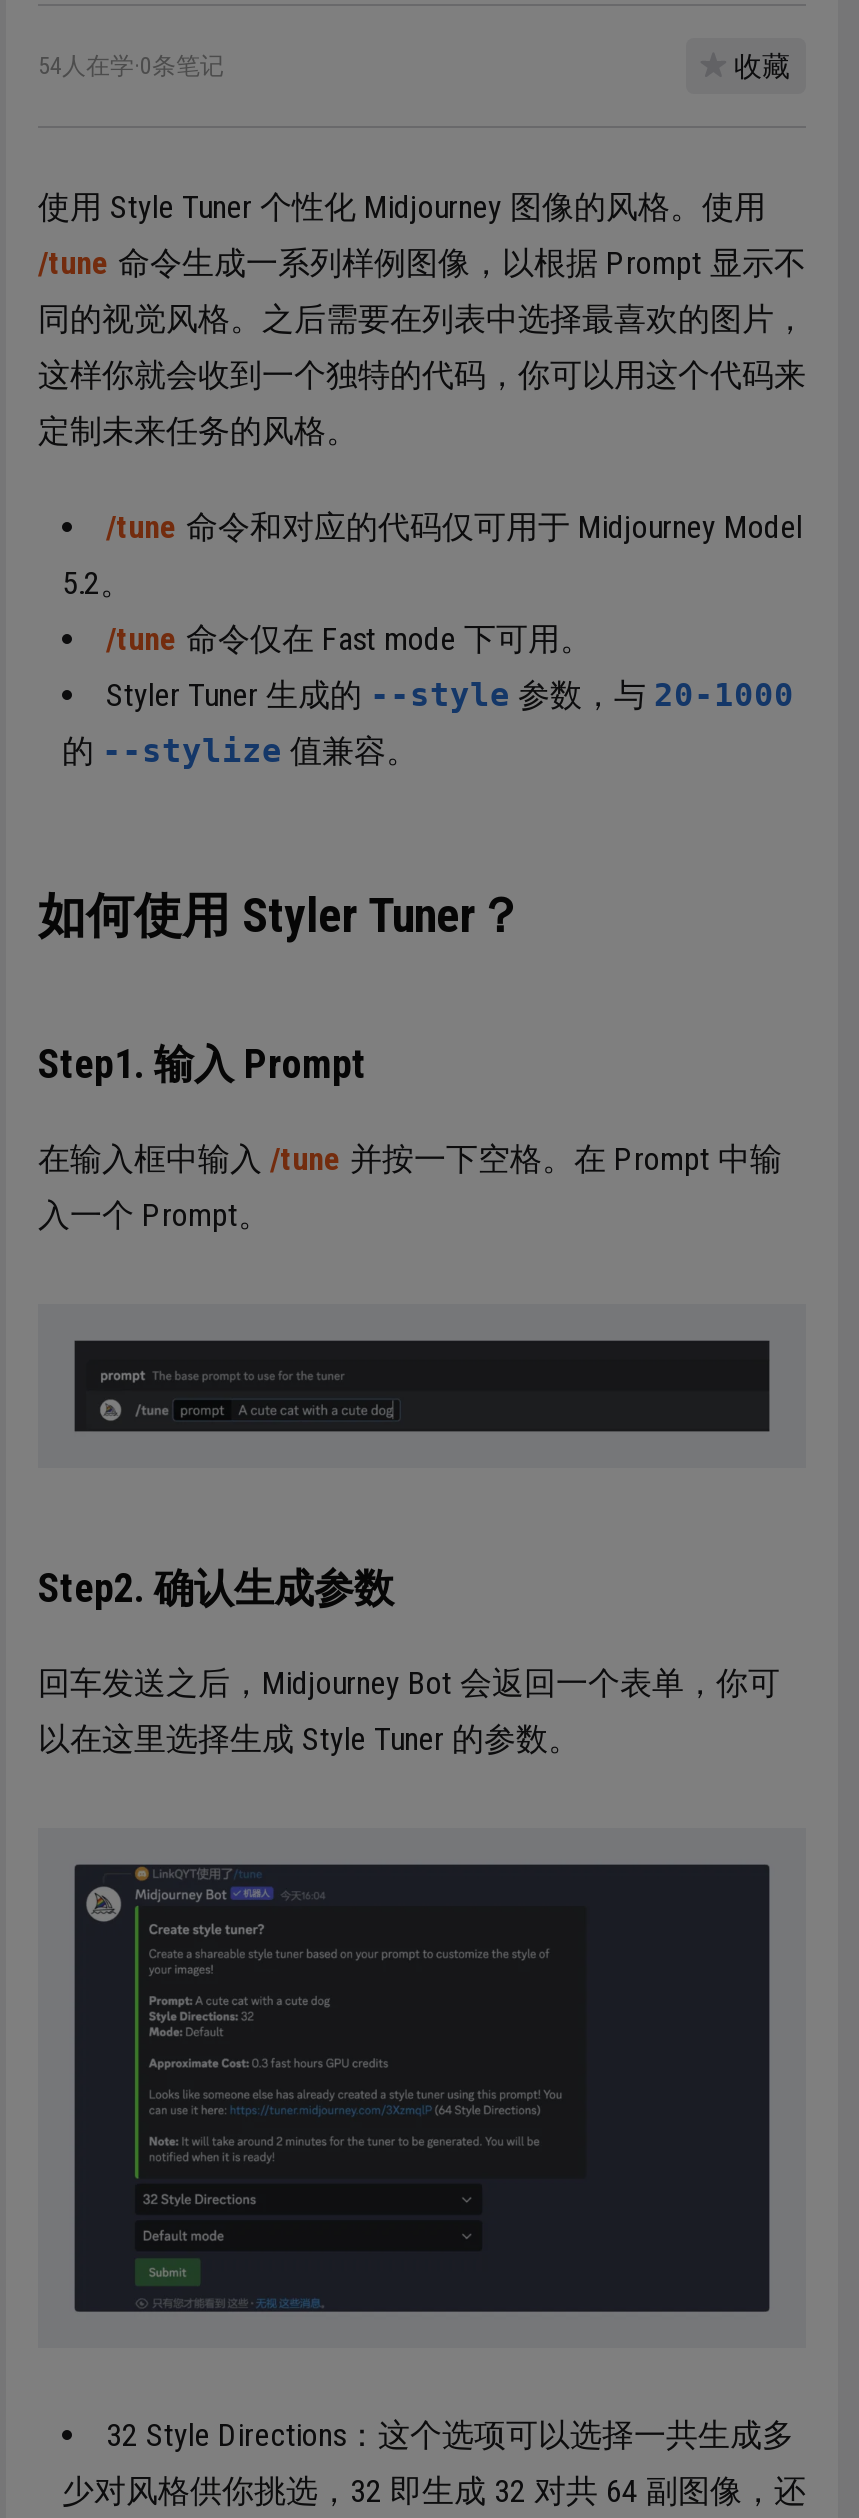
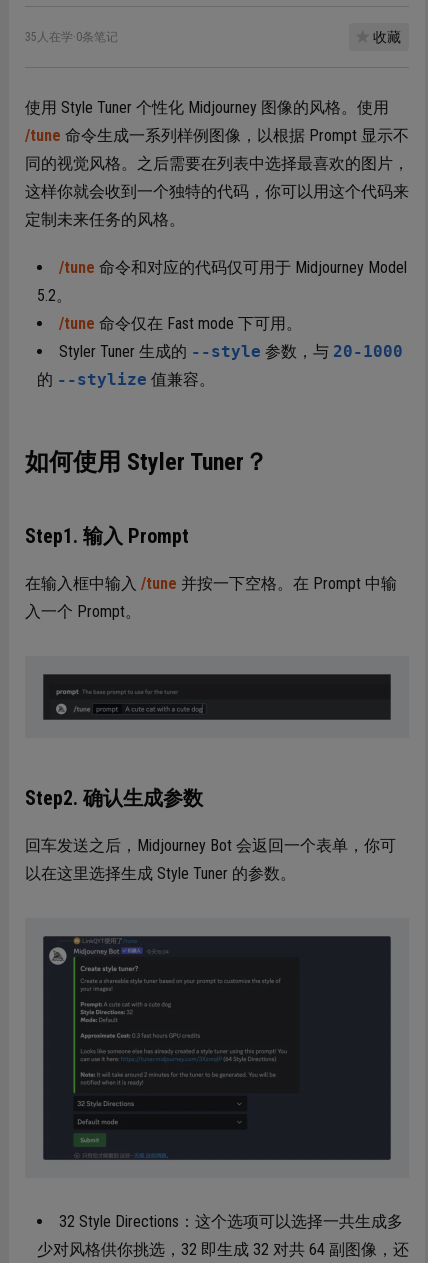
[38,52,224,80] 54人在学·0条笔记 -> [25,30,118,44] 35人在学·0条笔记

